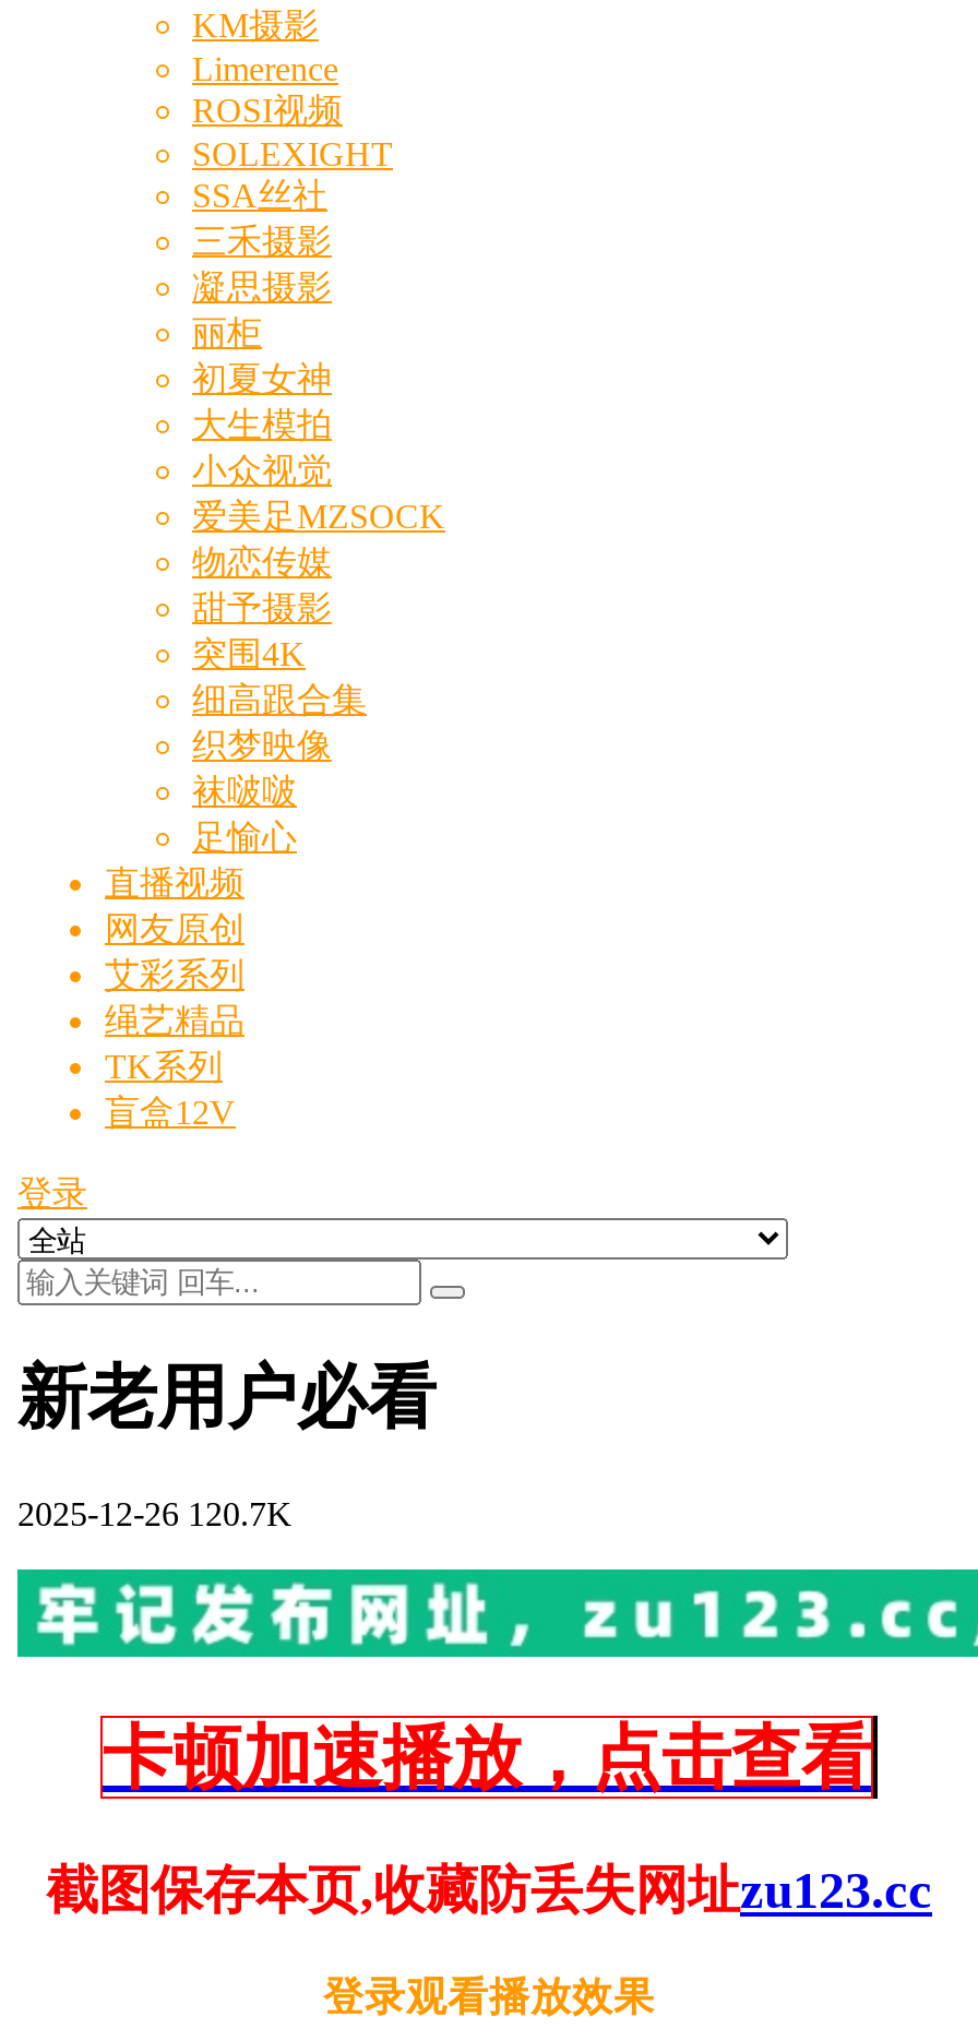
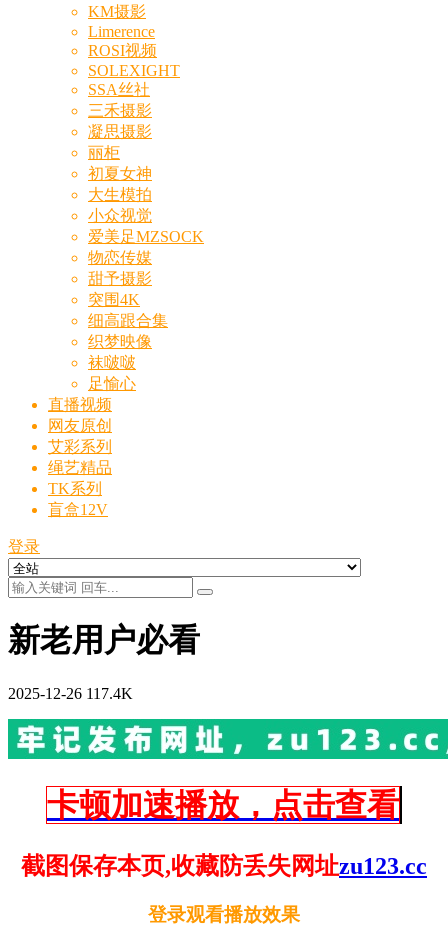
[17,1495,293,1532] 2025-12-26 120.7K -> [8,685,133,702] 2025-12-26 117.4K

